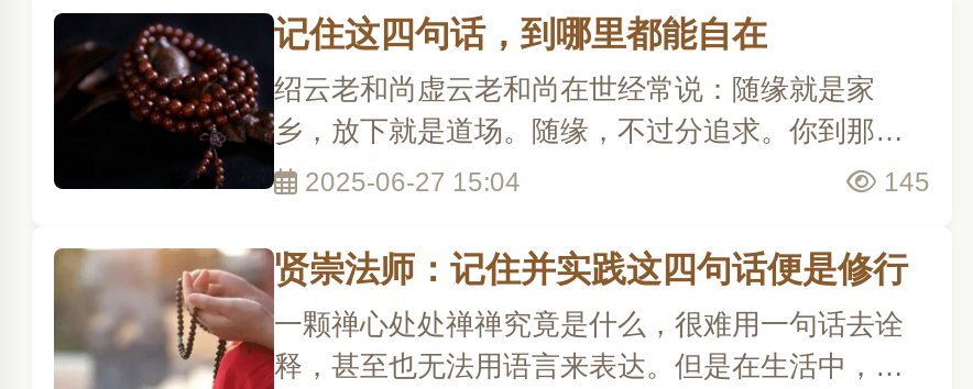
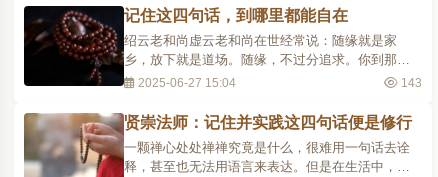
[877,167,930,198] 145 -> [398,76,422,90] 143

